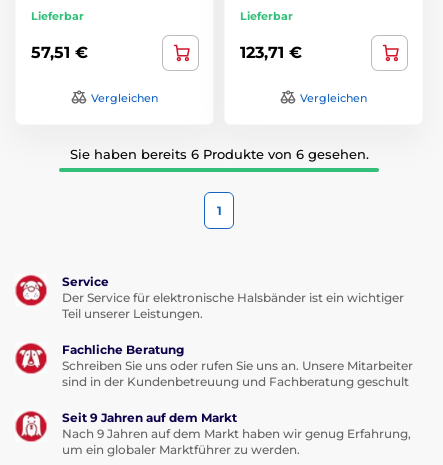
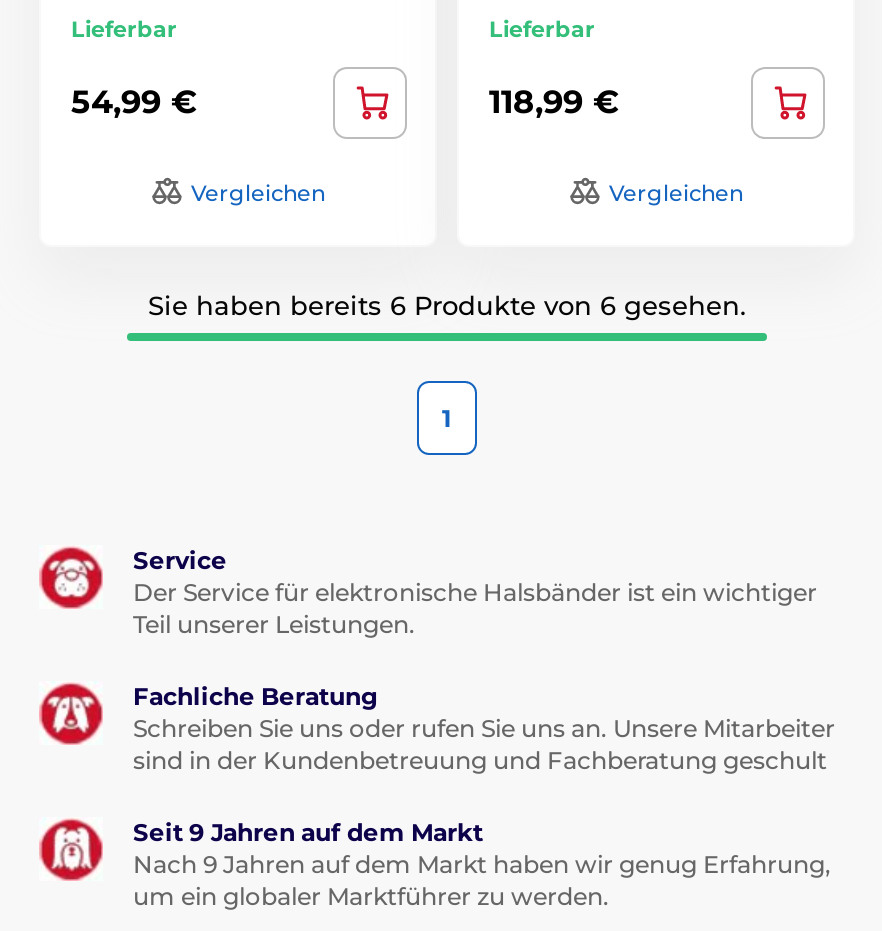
[31,43,88,62] 57,51 € -> [71,83,197,121] 54,99 €
[240,43,302,62] 123,71 € -> [489,83,619,121] 118,99 €

